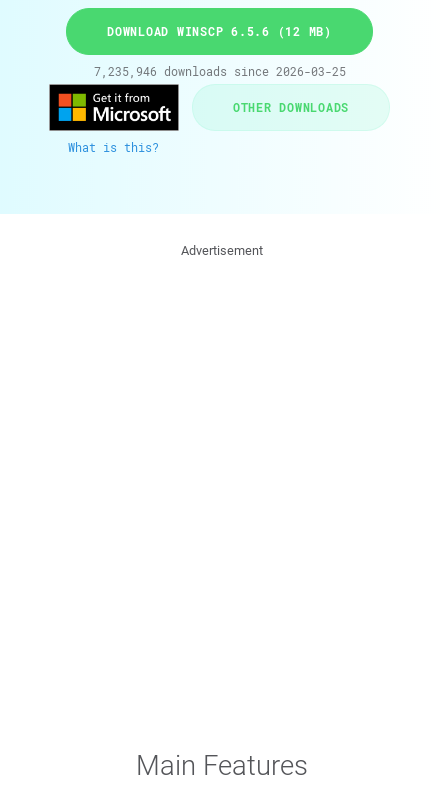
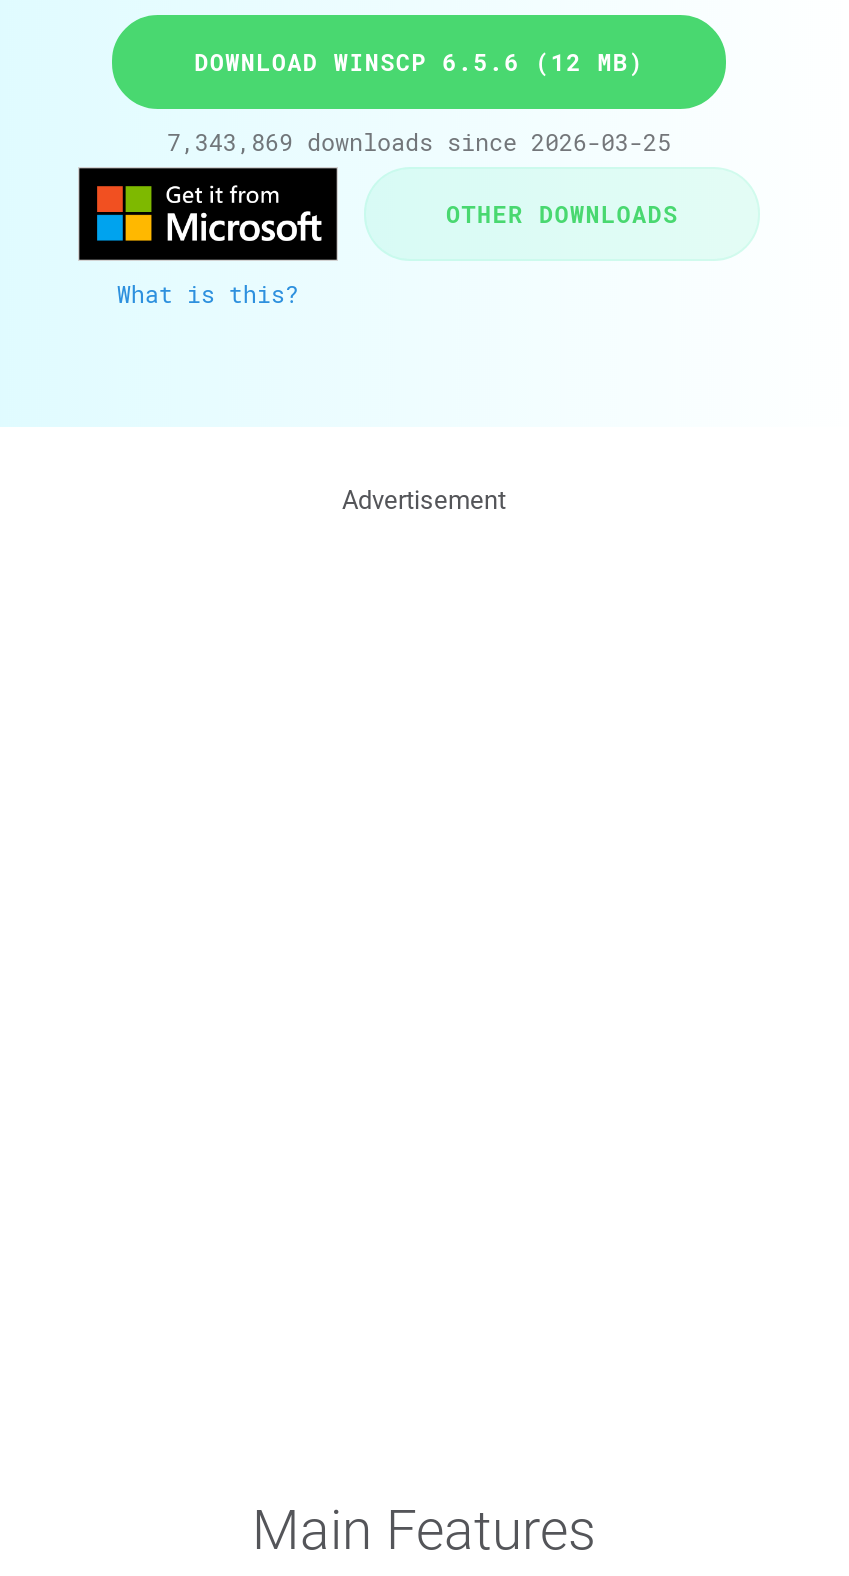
[93,64,345,79] 7,235,946 downloads since 2026-03-25 -> [167,127,671,157] 7,343,869 downloads since 2026-03-25

